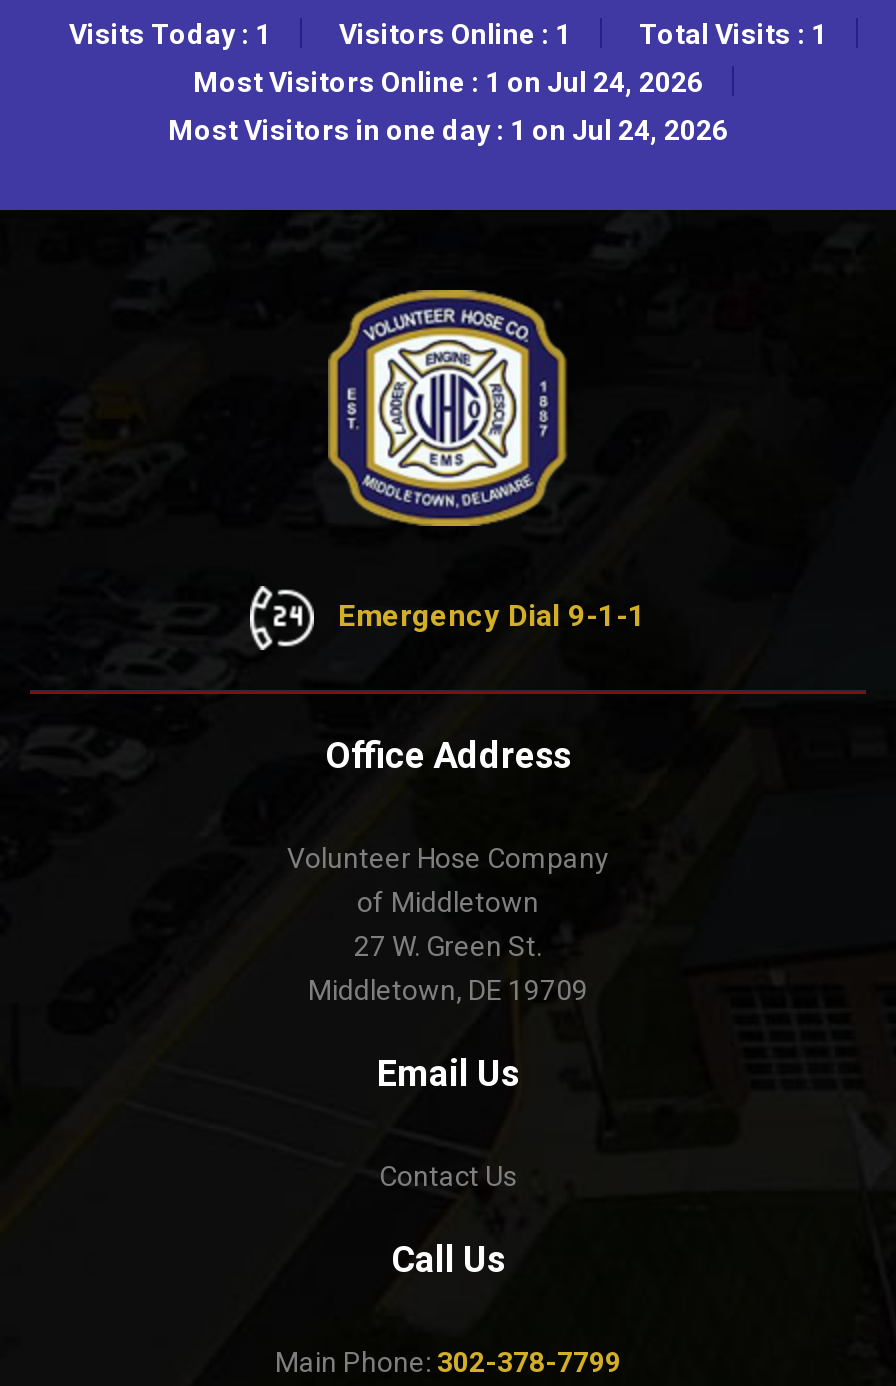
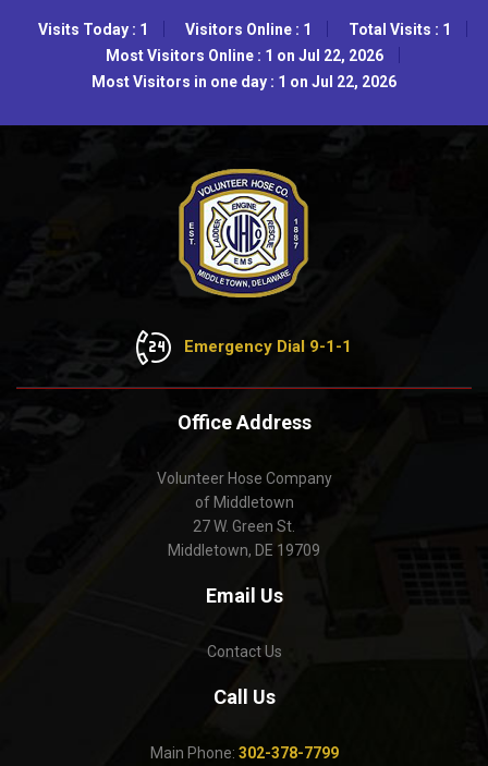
[193,65,703,97] Most Visitors Online : 1 on Jul 24, 2026 -> [105,46,383,64] Most Visitors Online : 1 on Jul 22, 2026
[168,113,728,145] Most Visitors in one day : 1 on Jul 24, 2026 -> [91,73,396,90] Most Visitors in one day : 1 on Jul 22, 2026

